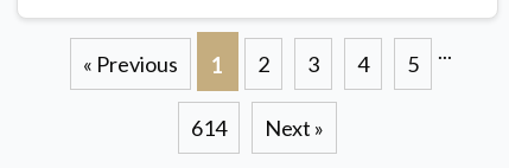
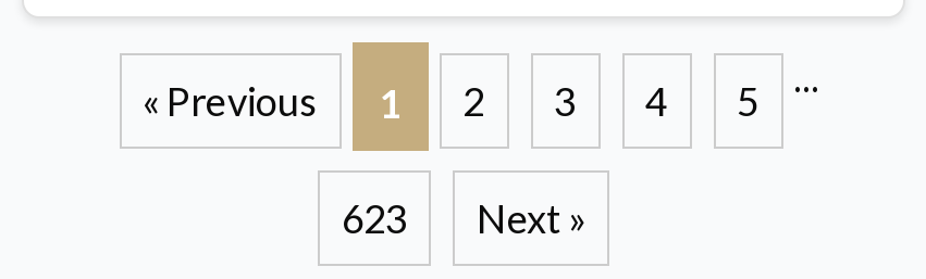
[191,115,324,141] 614 Next » -> [342,195,585,242] 623 Next »

